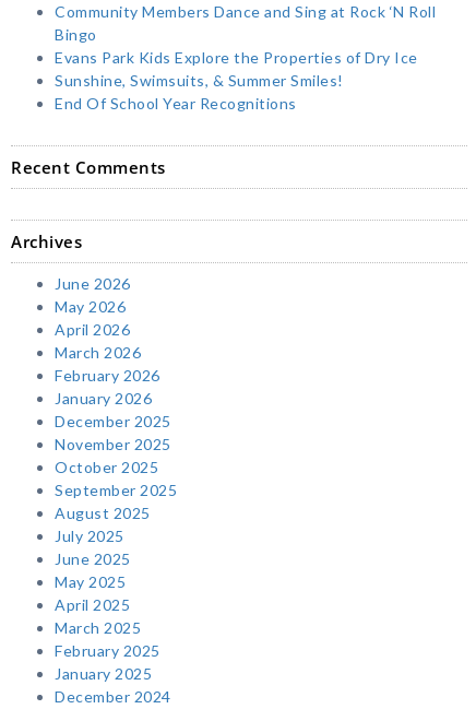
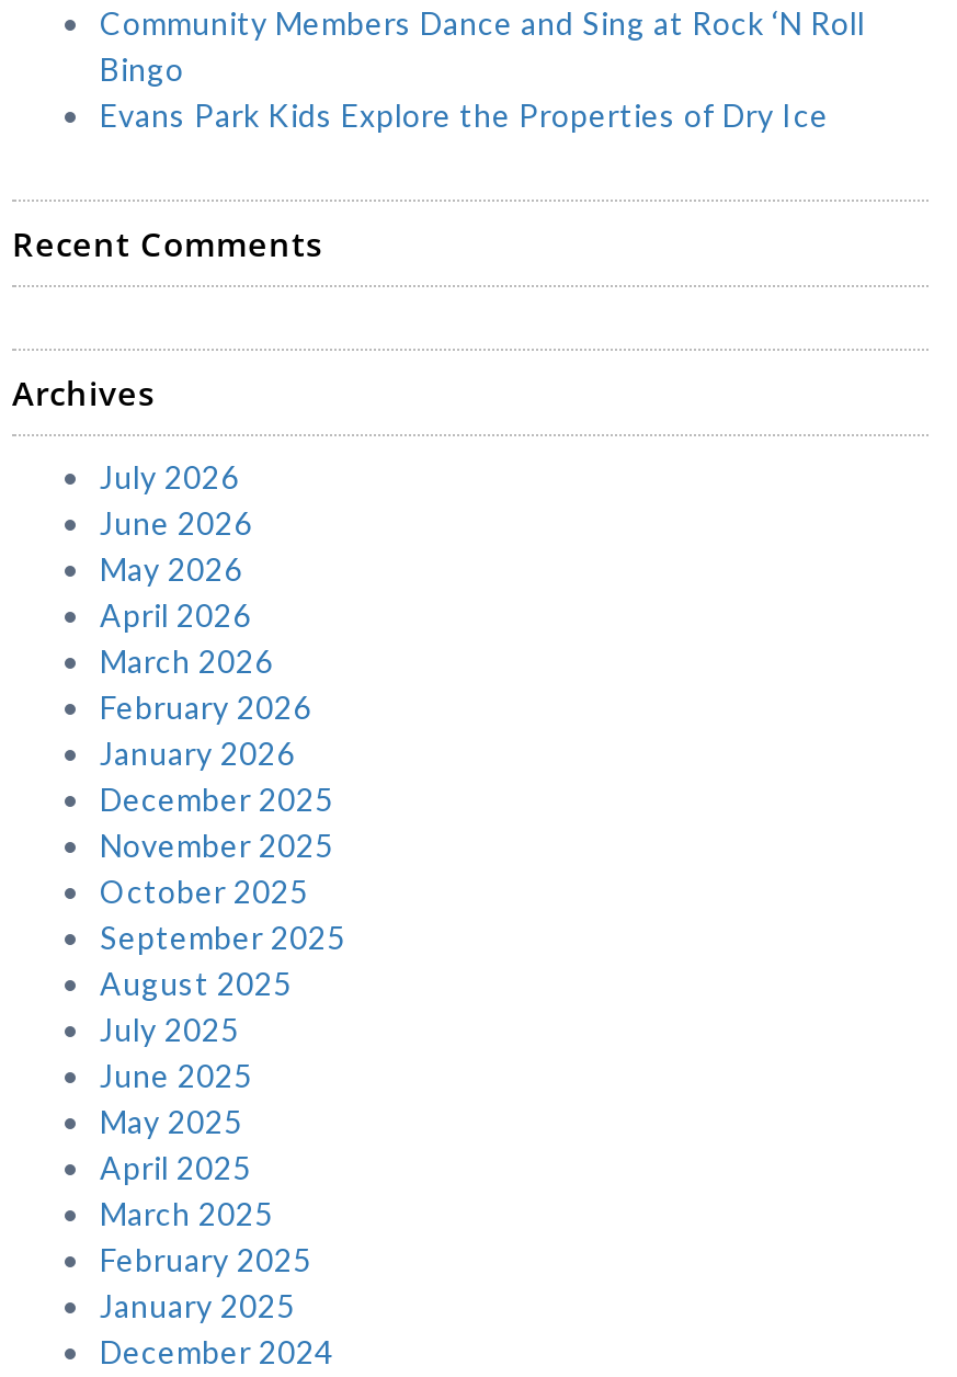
[55,71,343,113] Sunshine, Swimsuits, & Summer Smiles! | End Of School Year Recognitions -> none
moved [11,156,165,252] -> [12,222,322,415]: Recent Comments | Archives
none -> [100,458,239,496] July 2026

